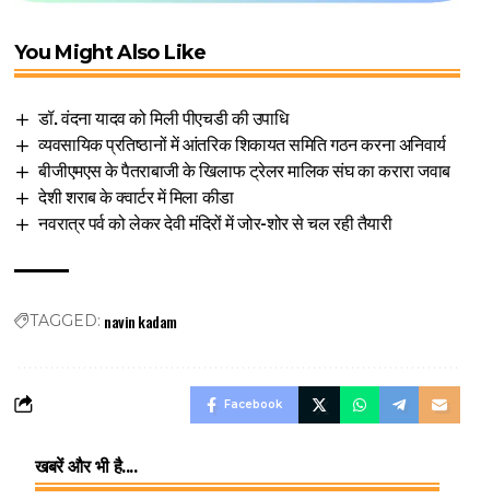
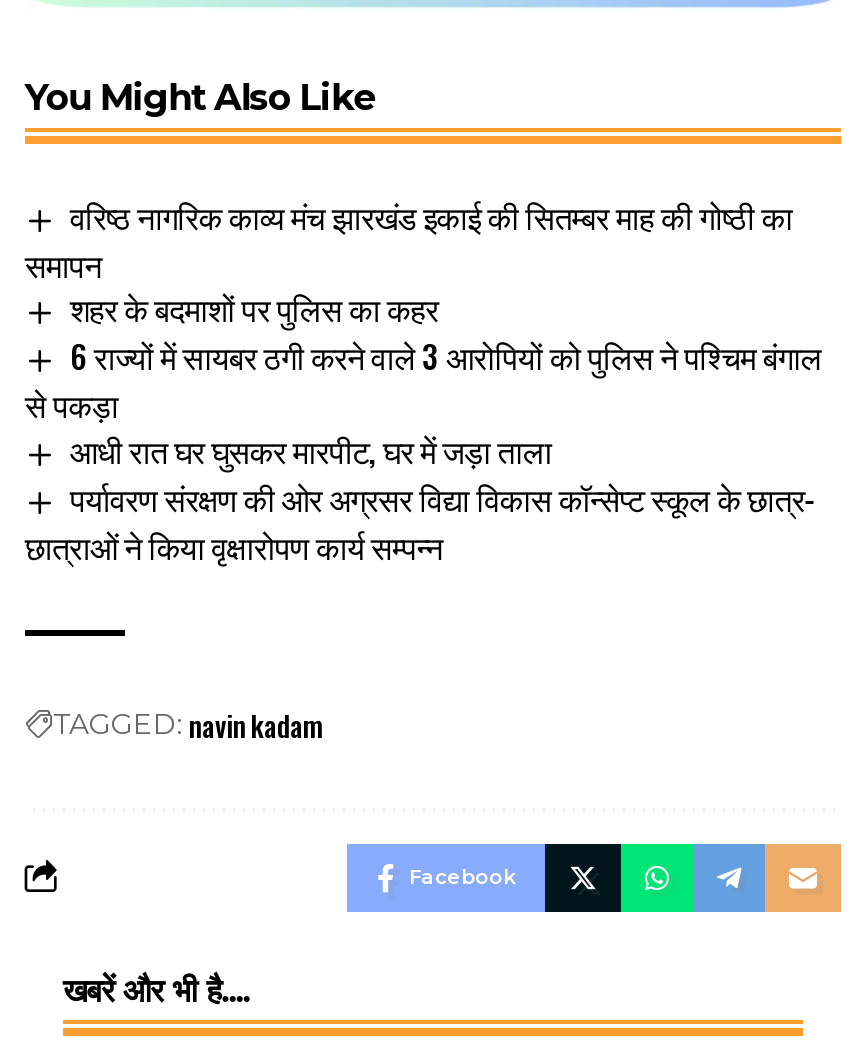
[39,105,450,235] डॉ. वंदना यादव को मिली पीएचडी की उपाधि | व्यवसायिक प्रतिष्ठानों में आंतरिक शिकायत समिति गठन करना अनिवार्य | बीजीएमएस के पैतराबाजी के खिलाफ ट्रेलर मालिक संघ का करारा जवाब | देशी शराब के क्वार्टर में मिला कीडा | नवरात्र पर्व को लेकर देवी मंदिरों में जोर-शोर से चल रही तैयारी -> [25,191,822,570] वरिष्ठ नागरिक काव्य मंच झारखंड इकाई की सितम्बर माह की गोष्ठी का | समापन | शहर के बदमाशों पर पुलिस का कहर | 6 राज्यों में सायबर ठगी करने वाले 3 आरोपियों को पुलिस ने पश्चिम बंगाल | से पकड़ा | आधी रात घर घुसकर मारपीट, घर में जड़ा ताला | पर्यावरण संरक्षण की ओर अग्रसर विद्या विकास कॉन्सेप्ट स्कूल के छात्र- | छात्राओं ने किया वृक्षारोपण कार्य सम्पन्न

